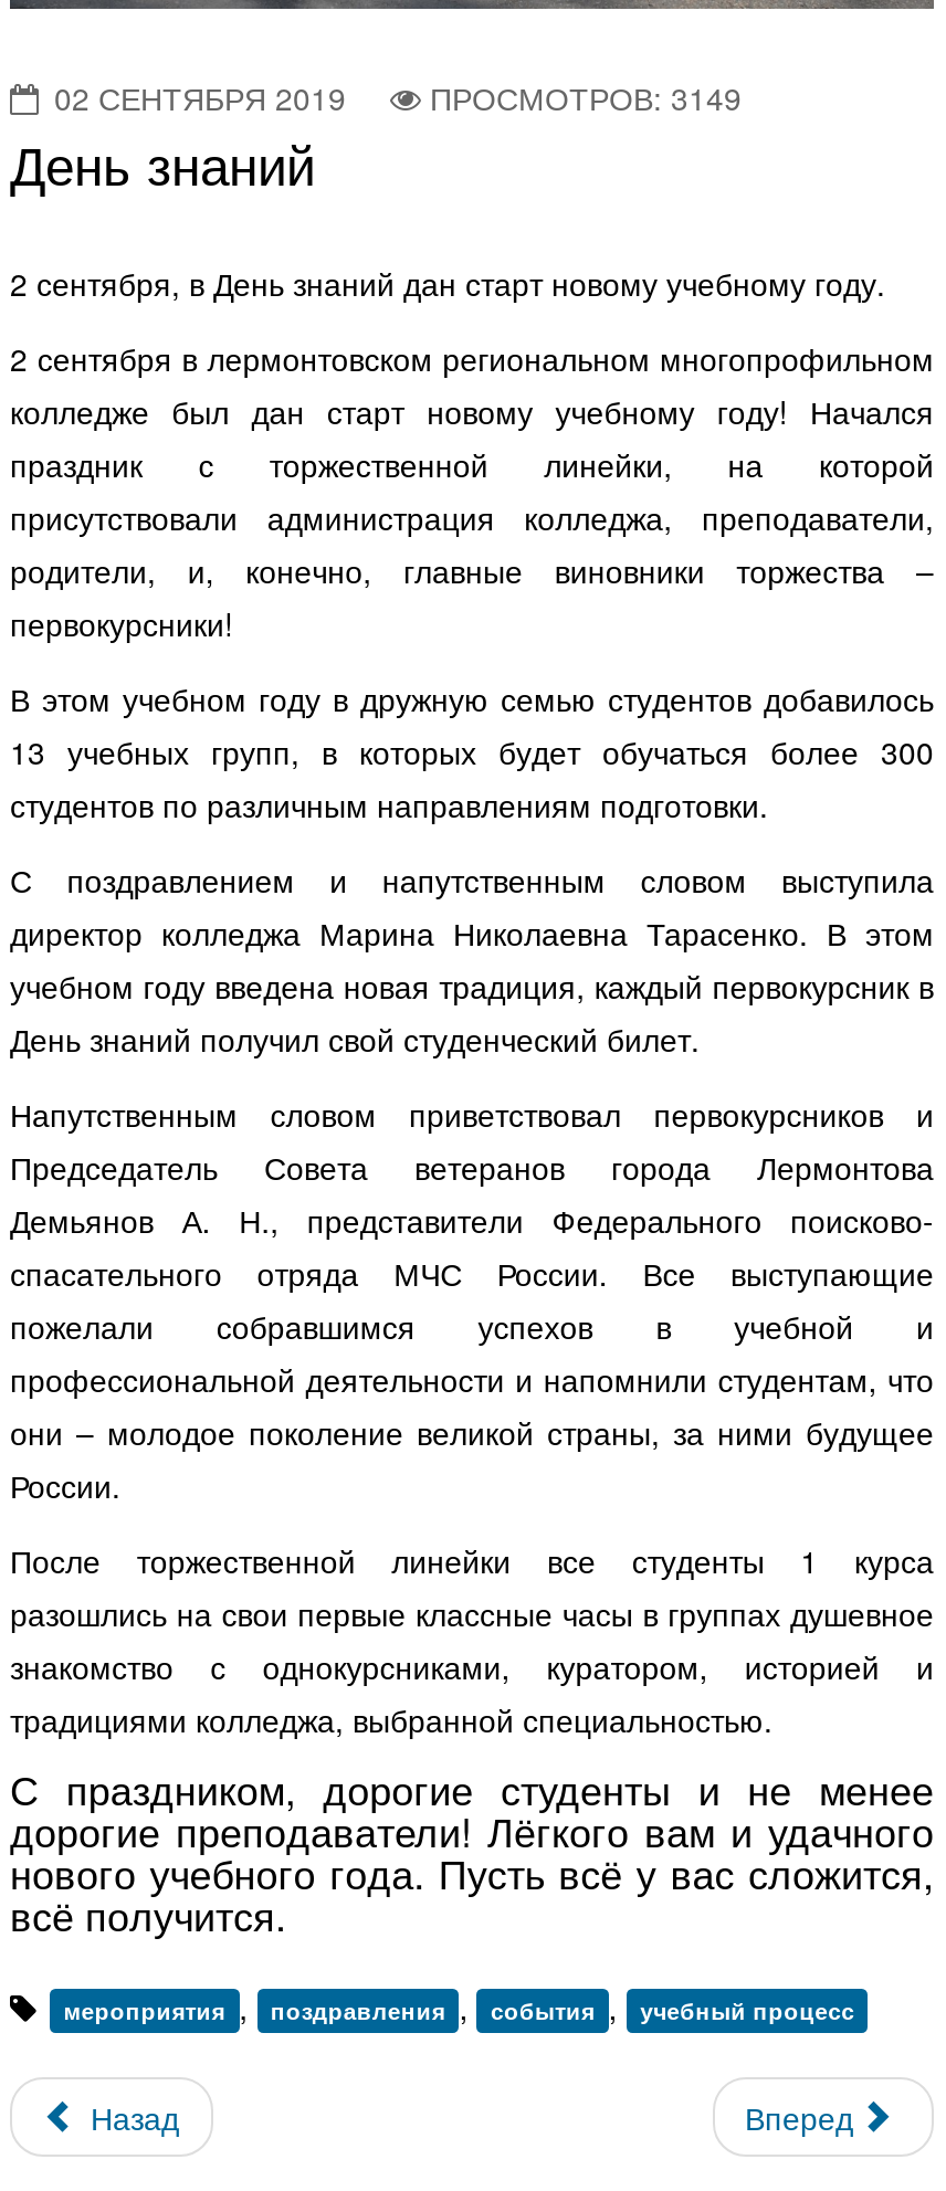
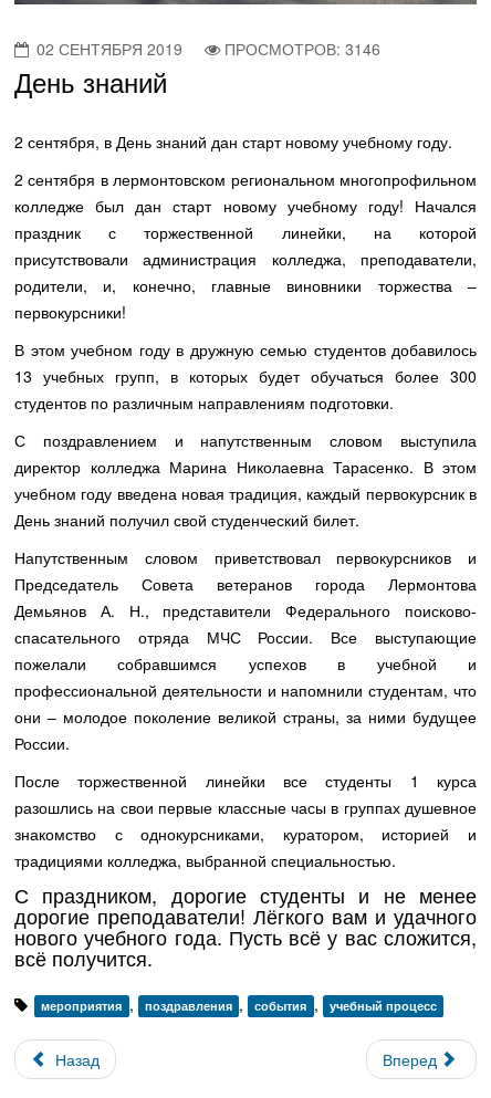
[54,75,742,119] 02 СЕНТЯБРЯ 2019 ПРОСМОТРОВ: 3149 -> [36,38,380,60] 02 СЕНТЯБРЯ 2019 ПРОСМОТРОВ: 3146

